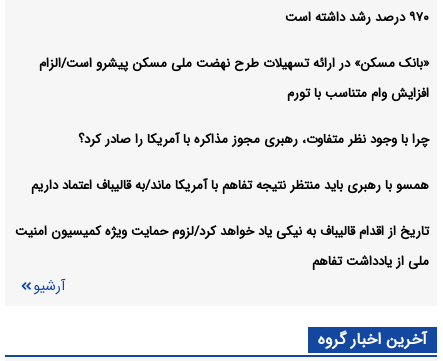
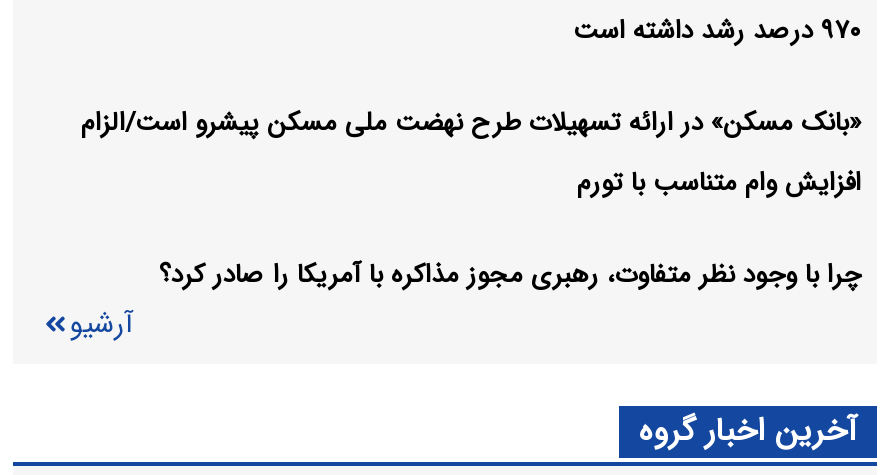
[15,175,429,272] همسو با رهبری باید منتظر نتیجه تفاهم با آمریکا ماند/به قالیباف اعتماد داریم | تاریخ از اقدام قالیباف به نیکی یاد خواهد کرد/لزوم حمایت ویژه کمیسیون امنیت | ملی از یادداشت تفاهم -> none

